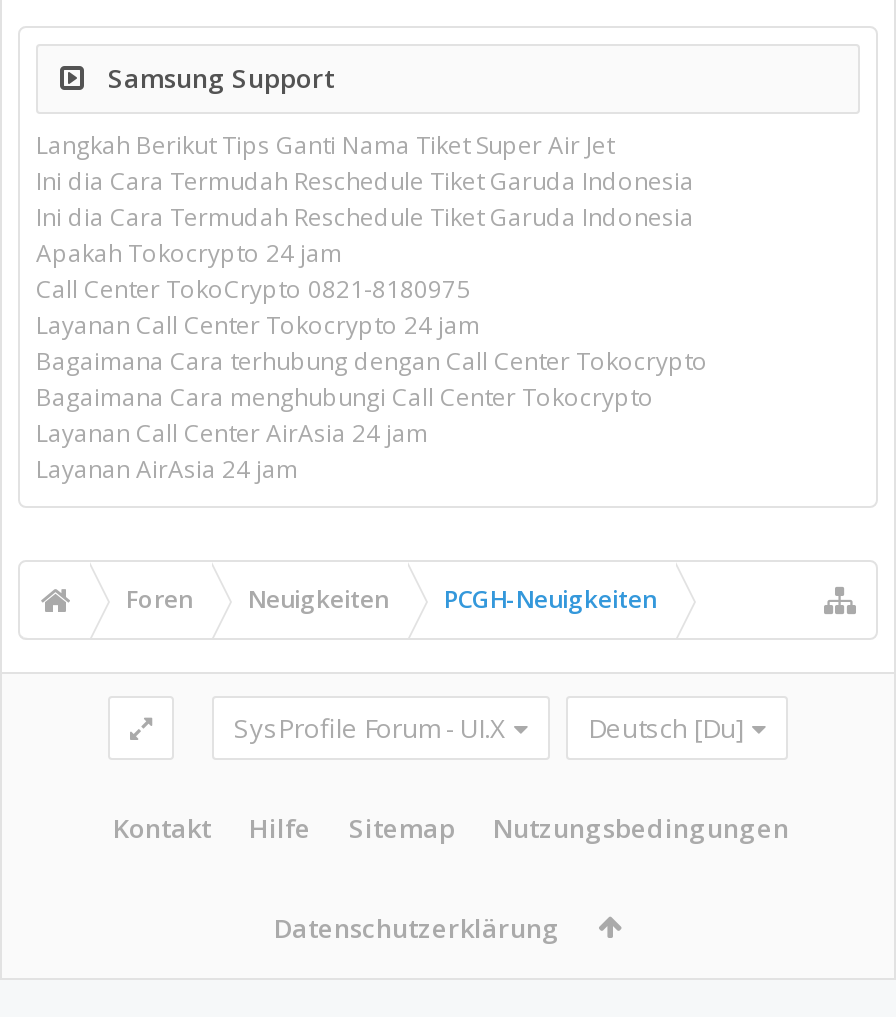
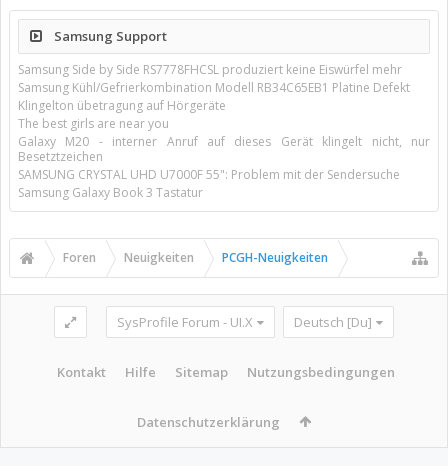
[36,128,708,486] Langkah Berikut Tips Ganti Nama Tiket Super Air Jet | Ini dia Cara Termudah Reschedule Tiket Garuda Indonesia | Ini dia Cara Termudah Reschedule Tiket Garuda Indonesia | Apakah Tokocrypto 24 jam | Call Center TokoCrypto 0821-8180975 | Layanan Call Center Tokocrypto 24 jam | Bagaimana Cara terhubung dengan Call Center Tokocrypto | Bagaimana Cara menghubungi Call Center Tokocrypto | Layanan Call Center AirAsia 24 jam | Layanan AirAsia 24 jam -> [18,61,430,201] Samsung Side by Side RS7778FHCSL produziert keine Eiswürfel mehr | Samsung Kühl/Gefrierkombination Modell RB34C65EB1 Platine Defekt | Klingelton übetragung auf Hörgeräte | The best girls are near you | Galaxy M20 - interner Anruf auf dieses Gerät klingelt nicht, nur | Besetztzeichen | SAMSUNG CRYSTAL UHD U7000F 55": Problem mit der Sendersuche | Samsung Galaxy Book 3 Tastatur

